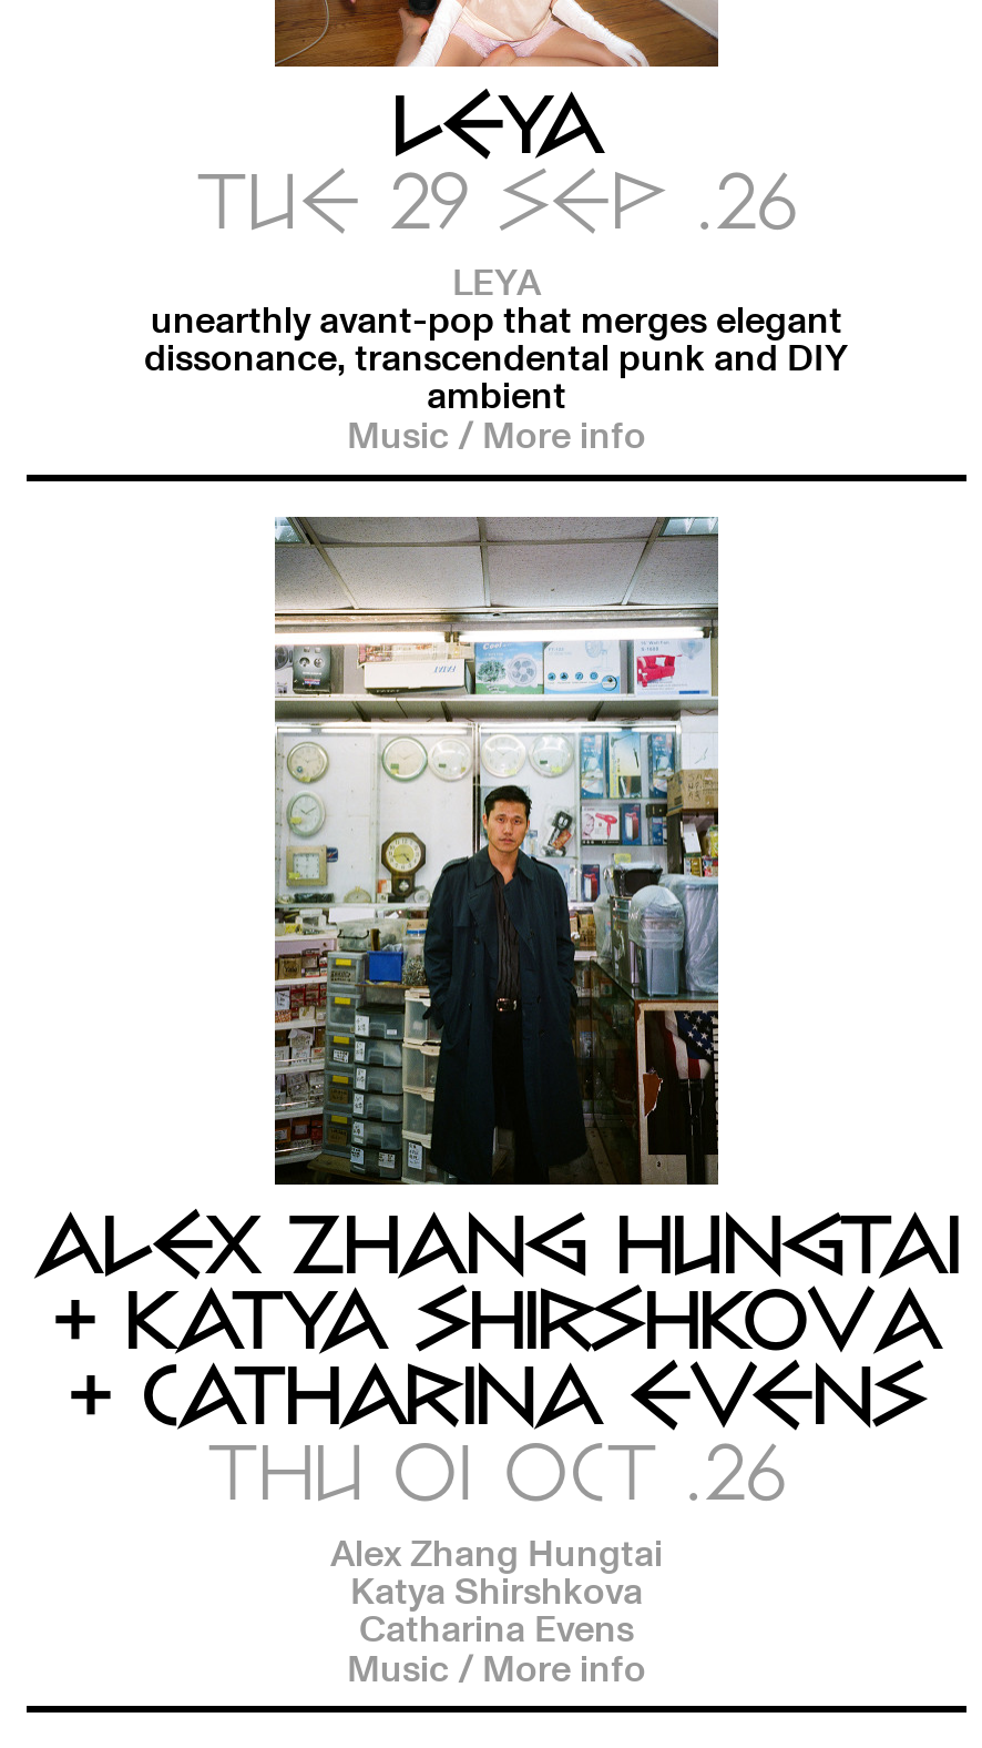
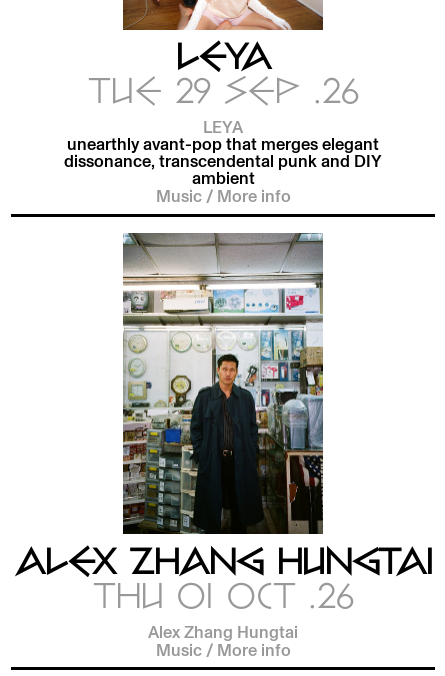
[53,1279,940,1446] + KATYA SHIRSHKOVA | + CATHARINA EVENS -> none
[350,1564,643,1653] Katya Shirshkova | Catharina Evens -> none

